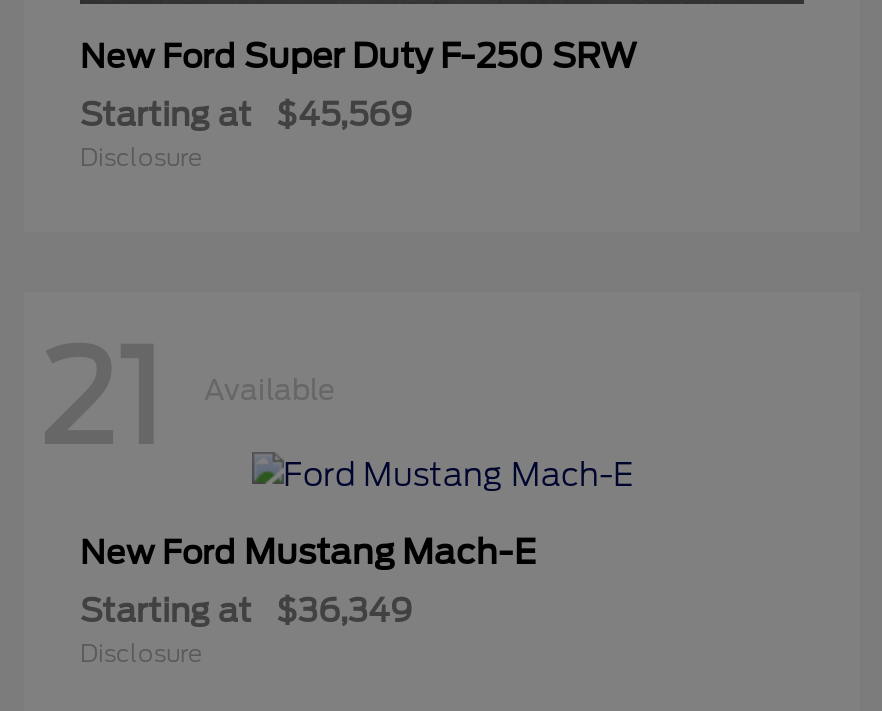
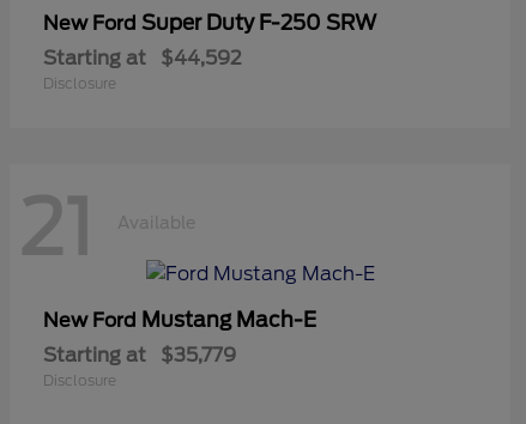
[80,97,412,135] Starting at $45,569 -> [43,47,242,70] Starting at $44,592
[80,592,412,630] Starting at $36,349 -> [43,344,236,367] Starting at $35,779

